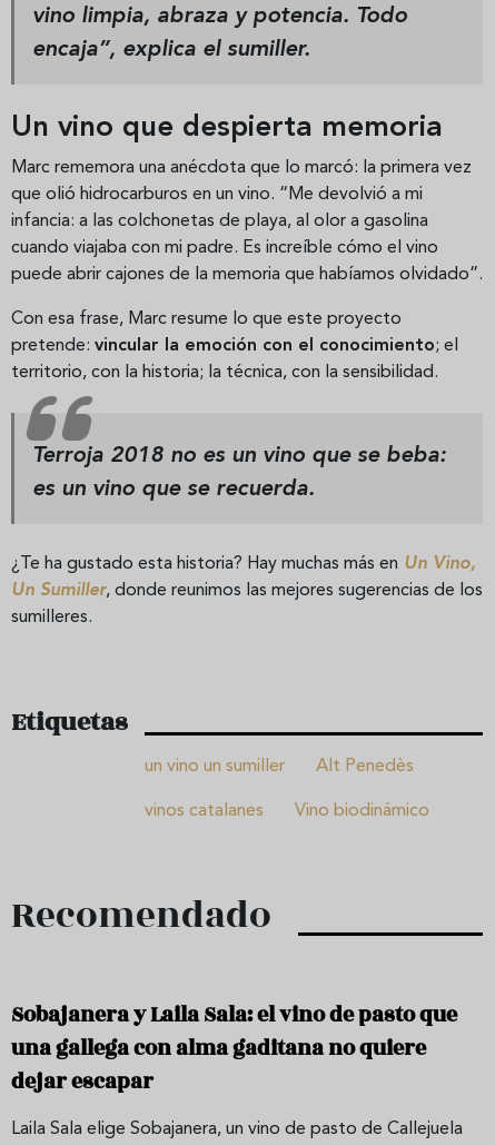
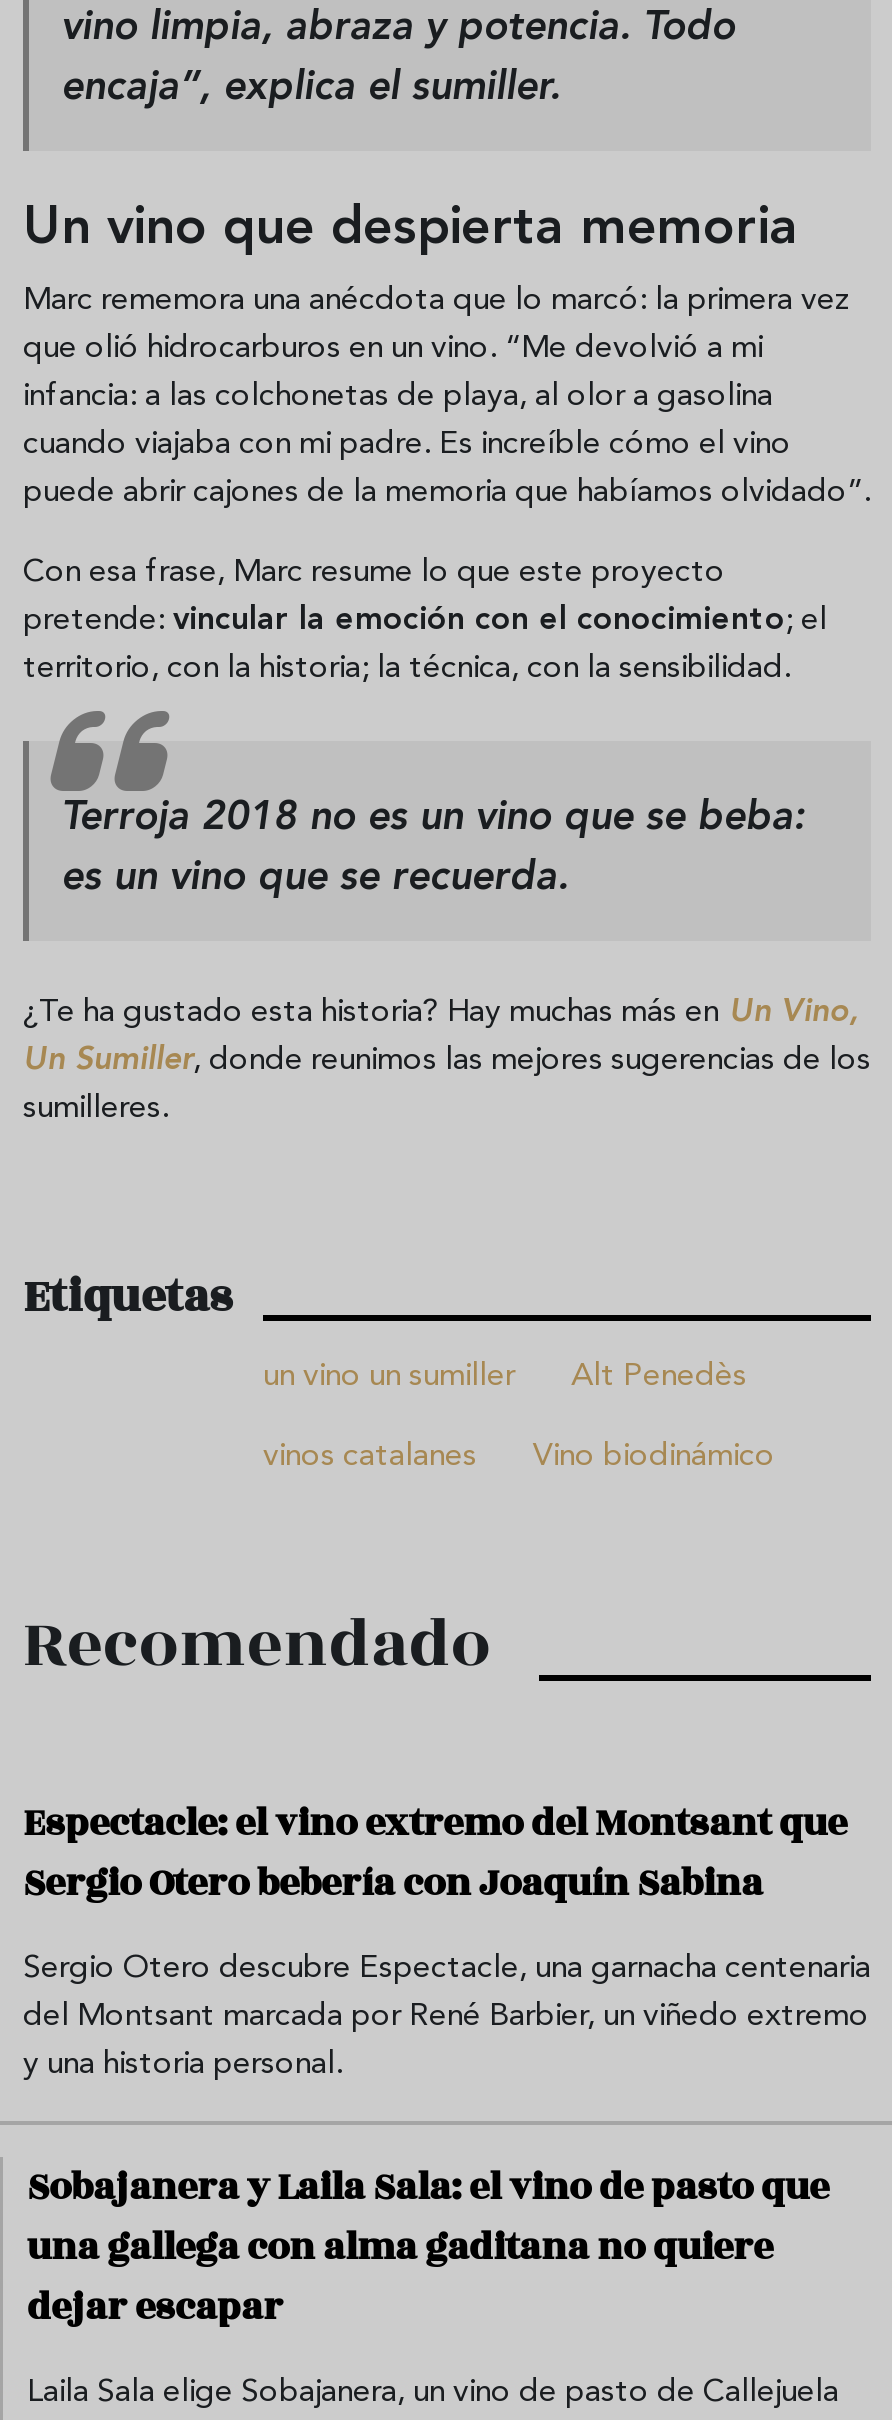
none -> [23,1796,871,2082] Espectacle: el vino extremo del Montsant que | Sergio Otero bebería con Joaquín Sabina | Sergio Otero descubre Espectacle, una garnacha centenaria | del Montsant marcada por René Barbier, un viñedo extremo | y una historia personal.

